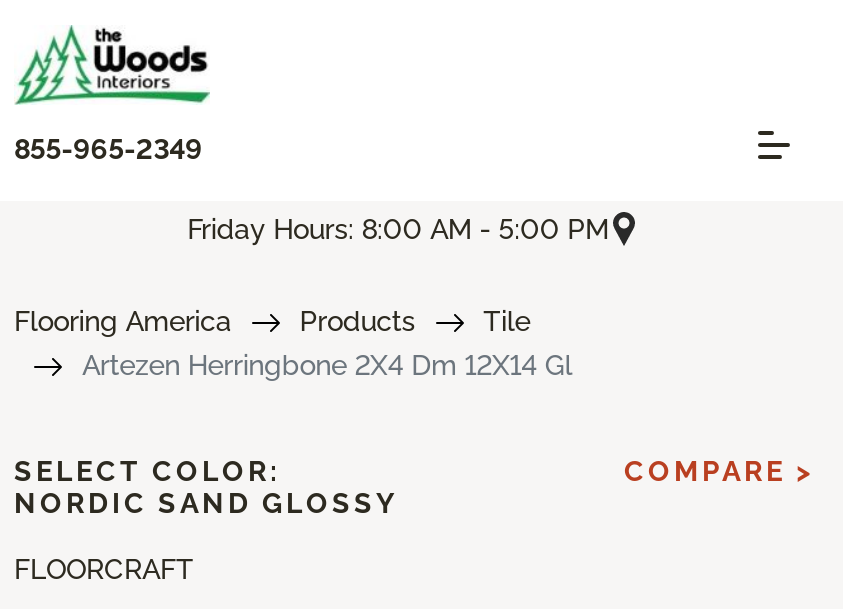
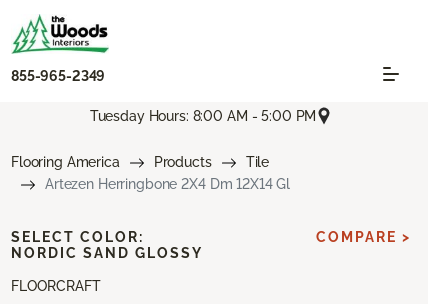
[187,212,609,244] Friday Hours: 8:00 AM - 5:00 PM -> [90,108,316,124] Tuesday Hours: 8:00 AM - 5:00 PM

